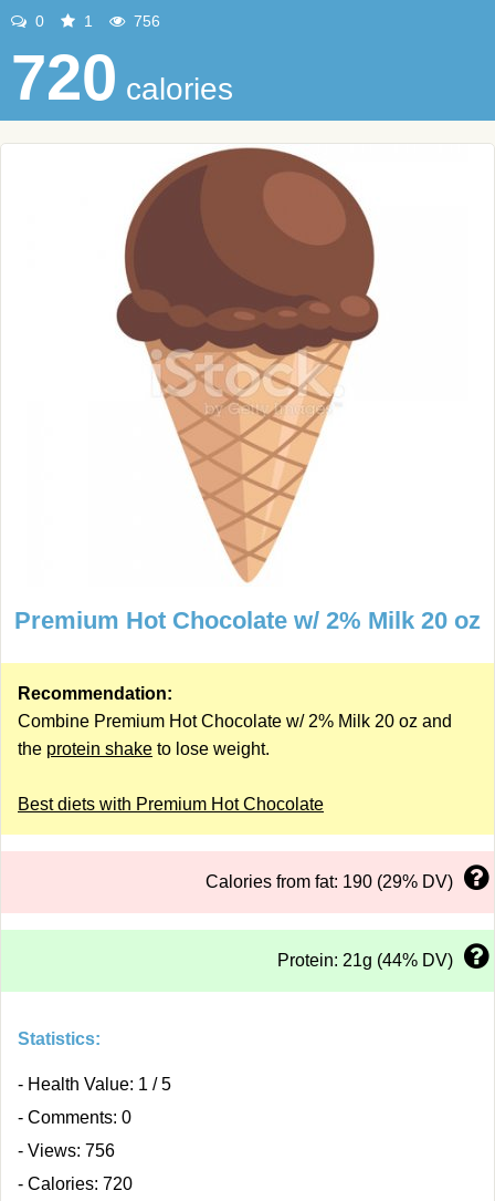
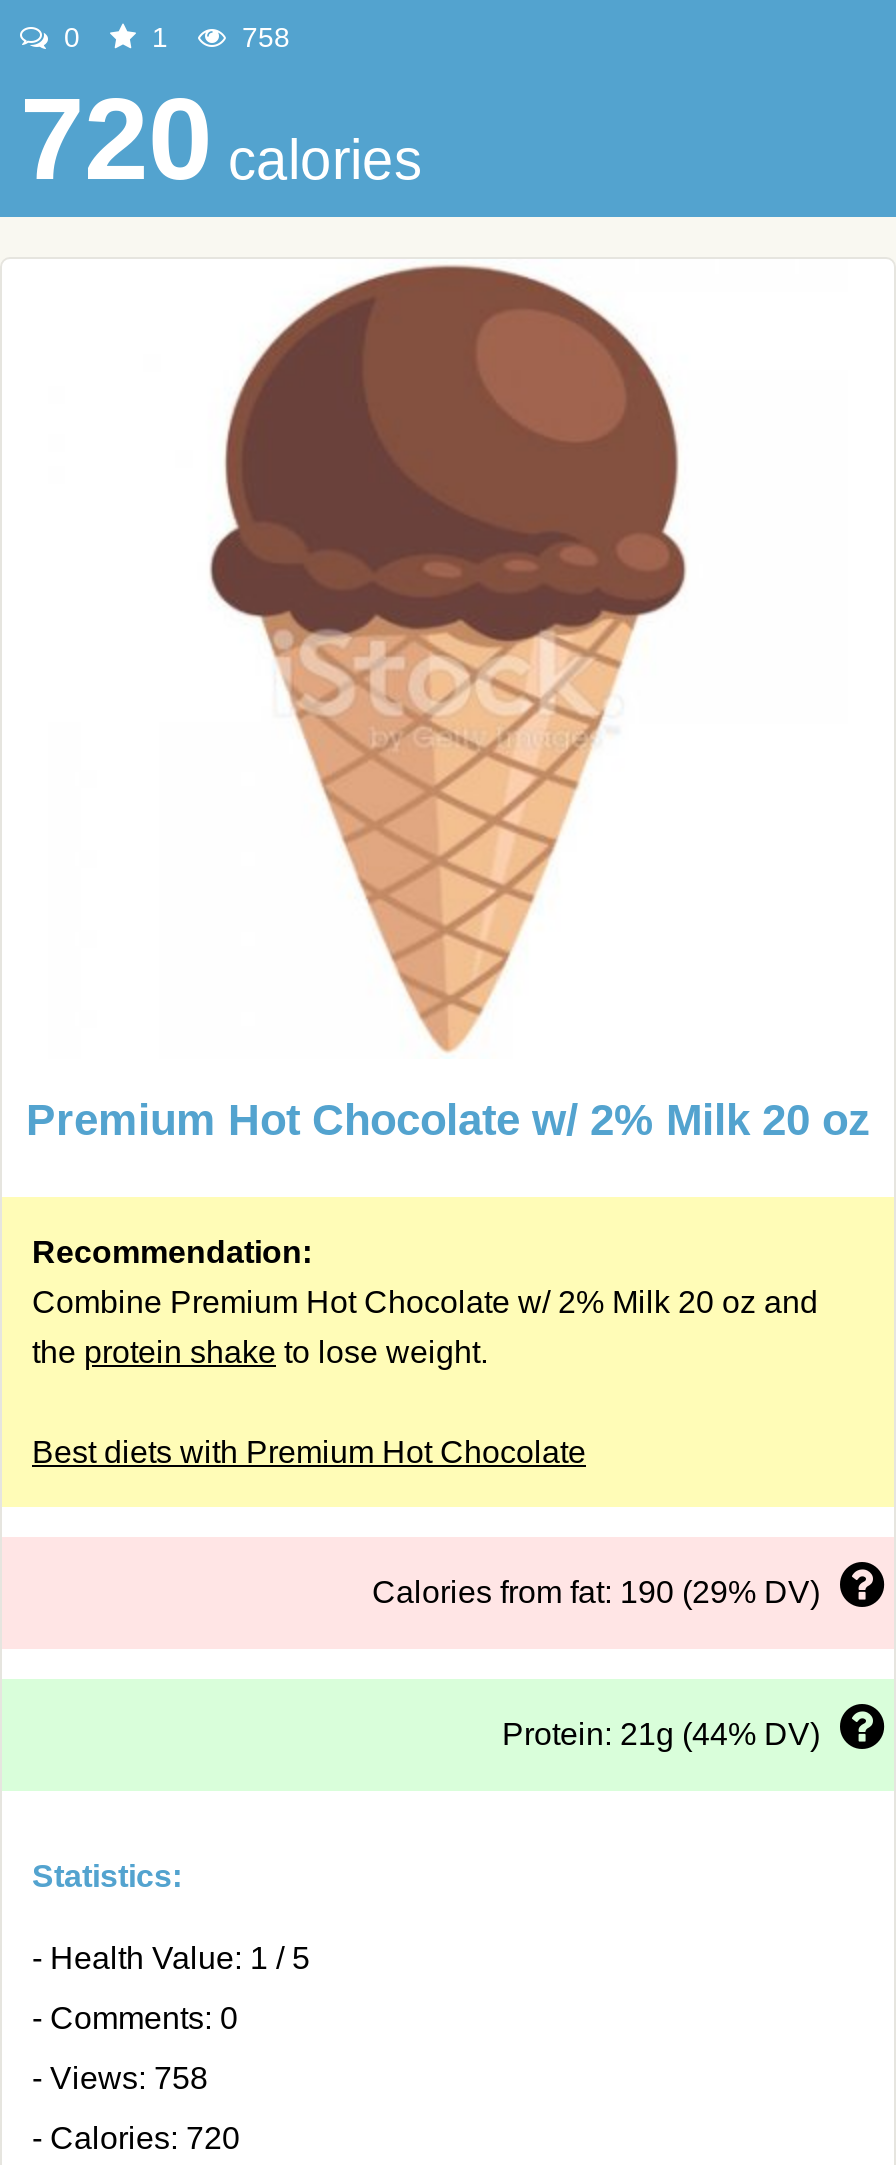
[129,12,160,30] 756 -> [234,21,290,53] 758
[18,1141,115,1160] - Views: 756 -> [32,2061,208,2095] - Views: 758

